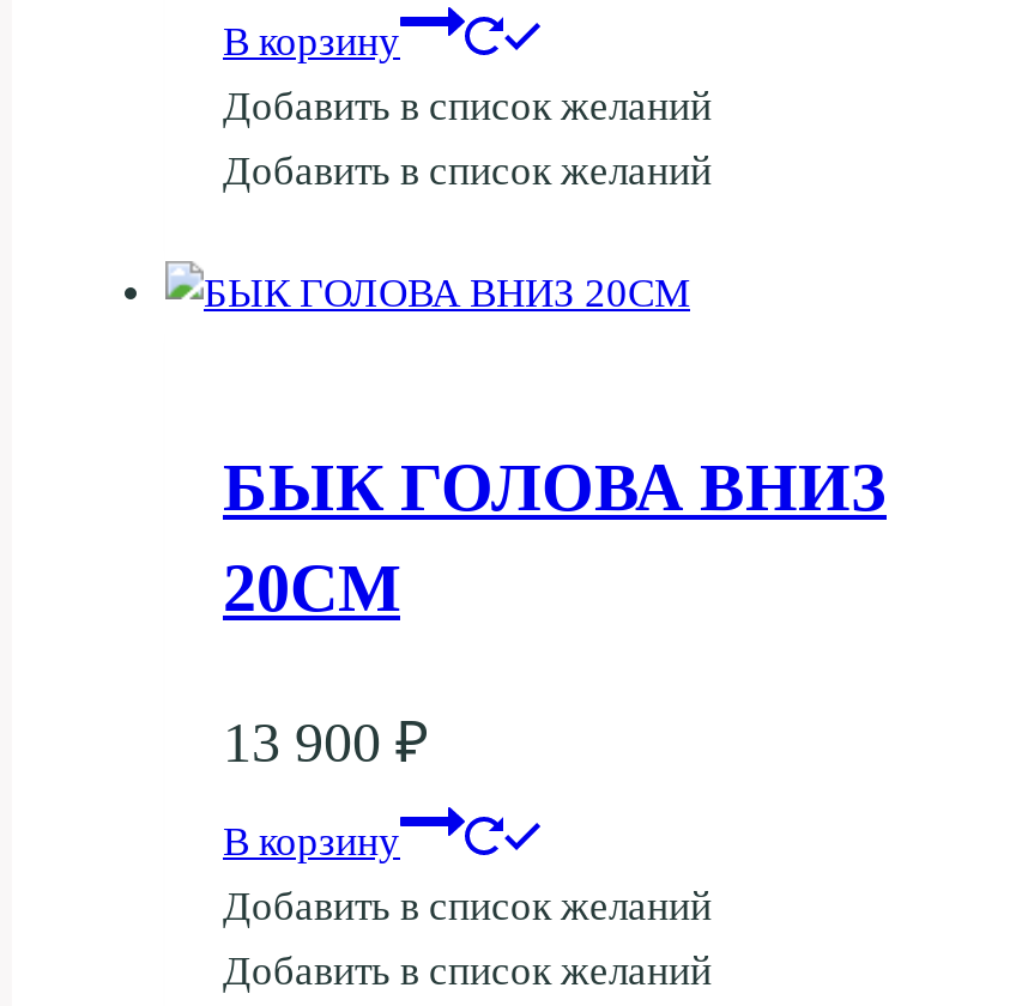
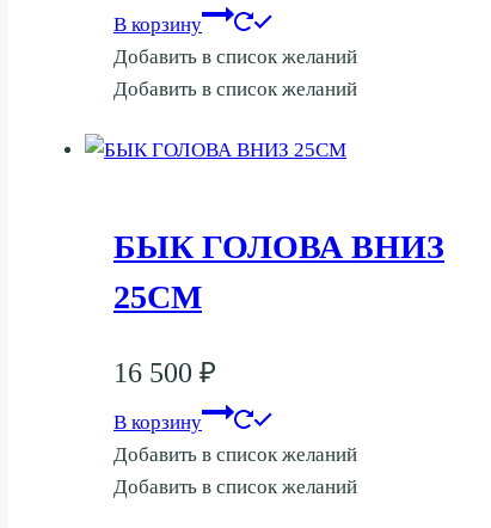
[223,552,400,626] 20СМ -> [113,278,202,315] 25СМ
[223,710,429,773] 13 900 ₽ -> [113,357,216,388] 16 500 ₽

